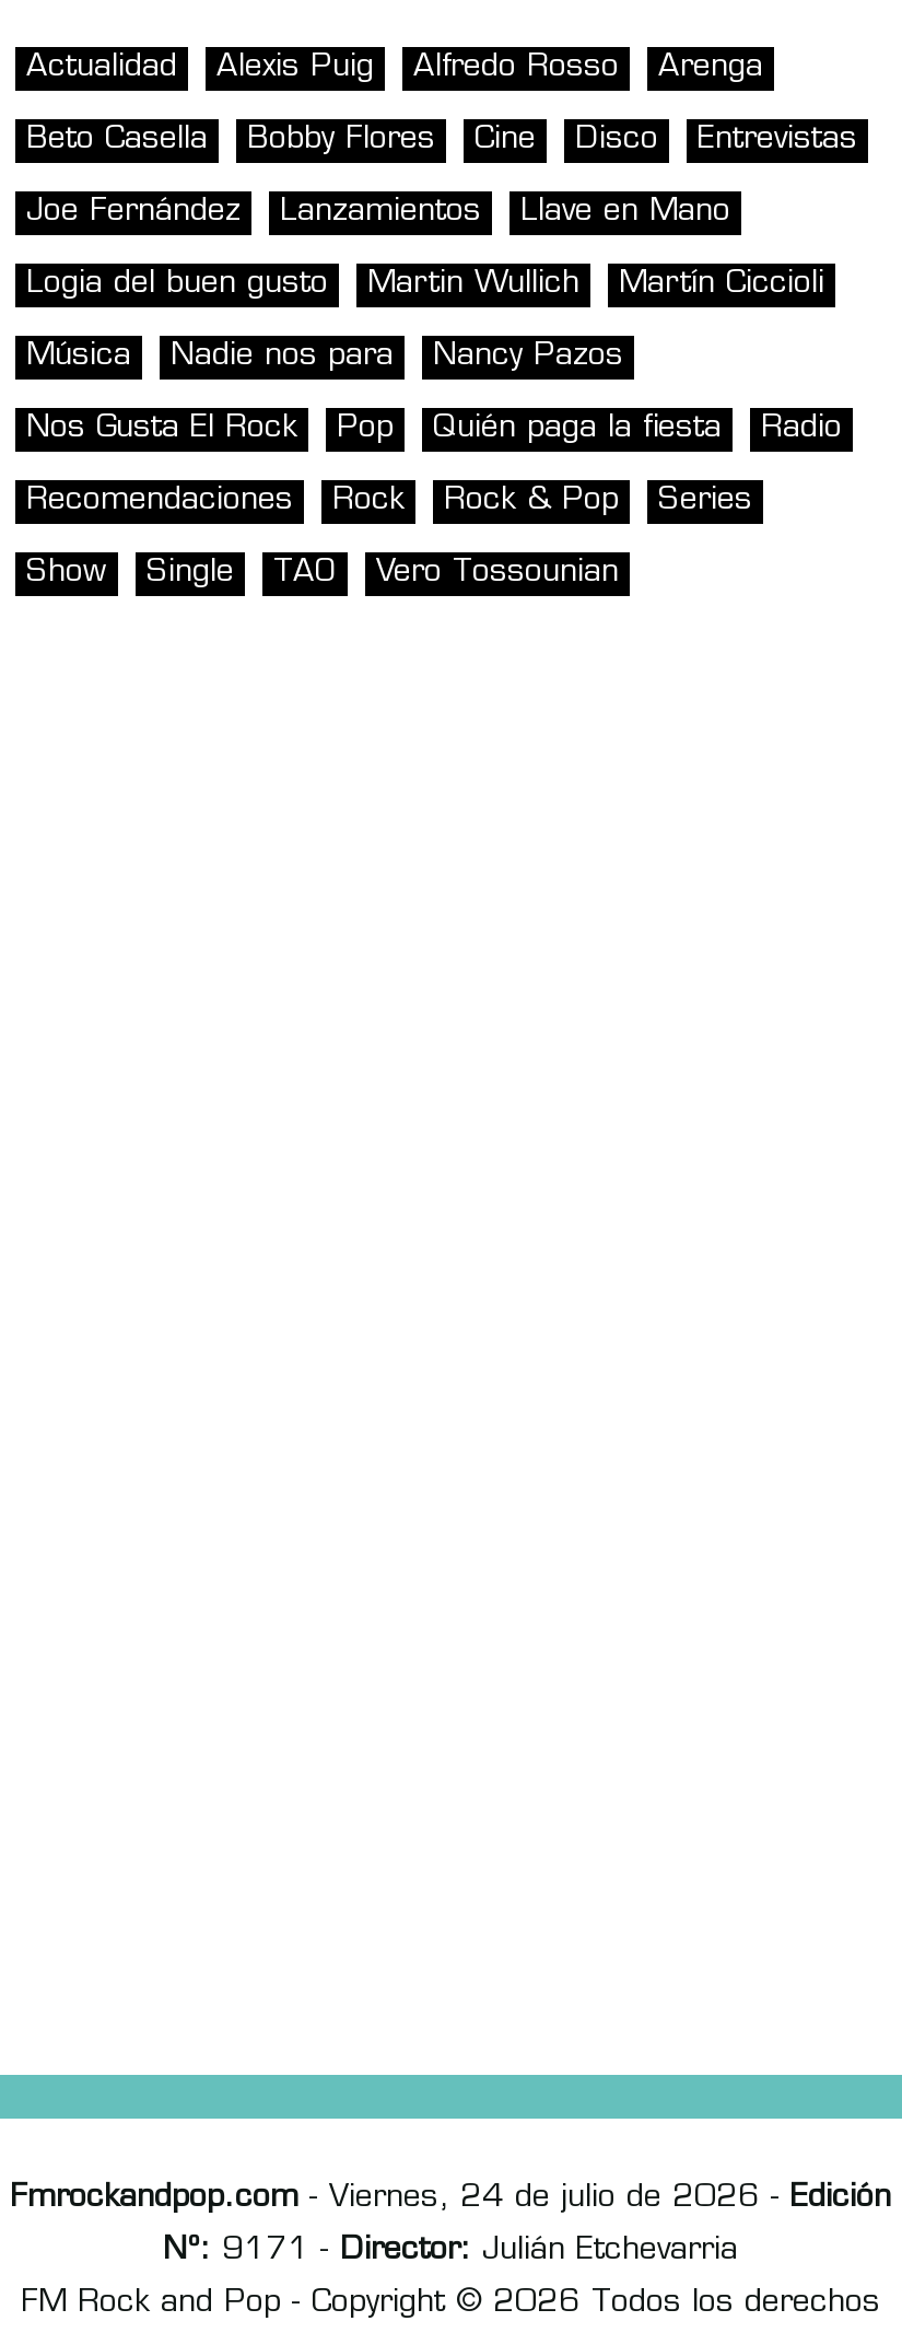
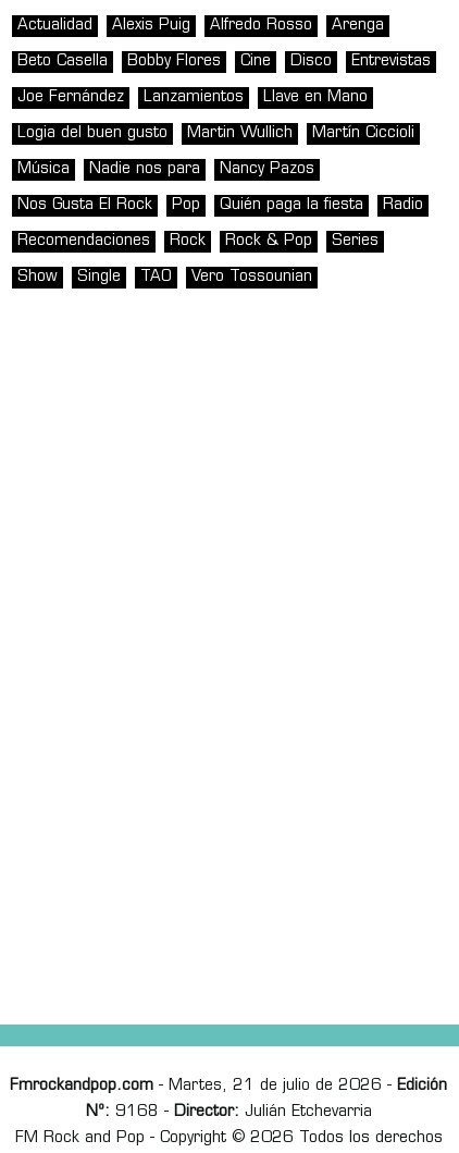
[10,2182,891,2215] Fmrockandpop.com - Viernes, 24 de julio de 2026 - Edición -> [10,1078,447,1094] Fmrockandpop.com - Martes, 21 de julio de 2026 - Edición
[163,2235,738,2267] Nº: 9171 - Director: Julián Etchevarria -> [85,1104,371,1120] Nº: 9168 - Director: Julián Etchevarria

